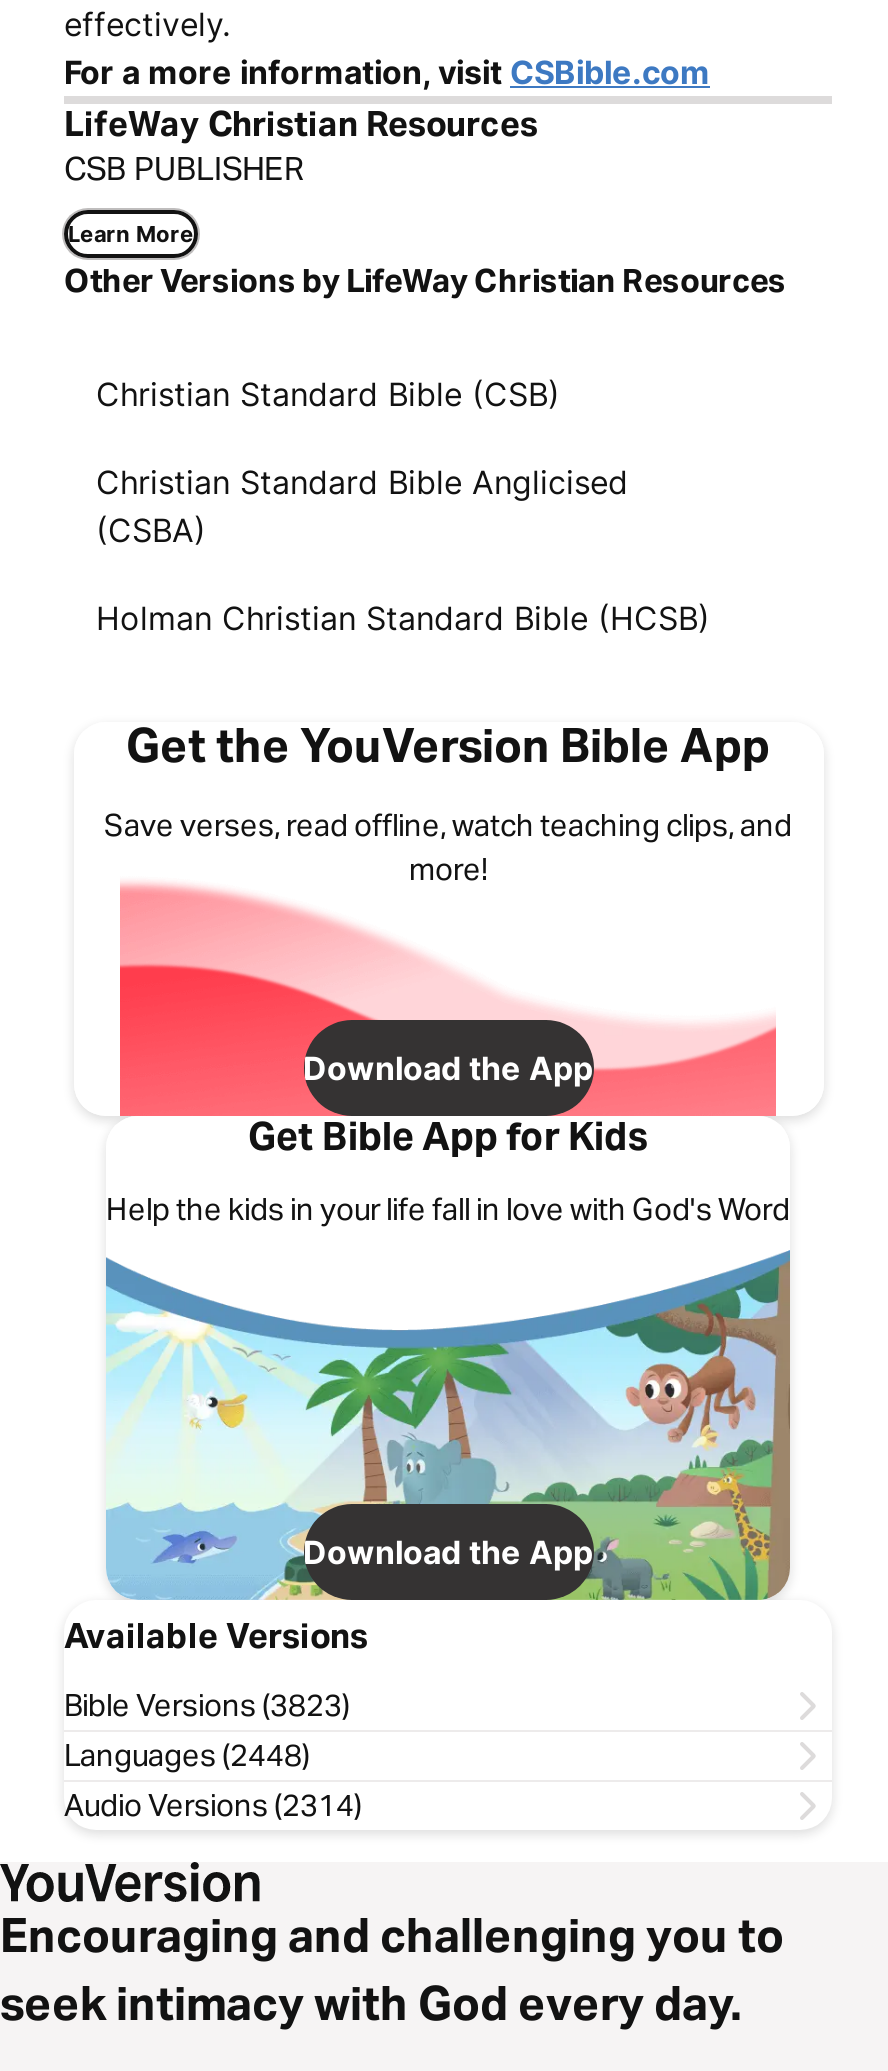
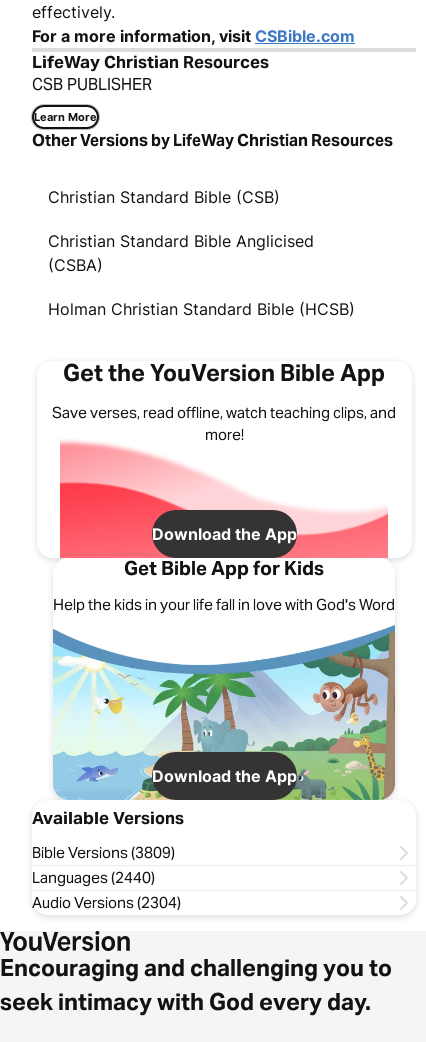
[64,1686,350,1724] Bible Versions (3823) -> [32,843,175,862] Bible Versions (3809)
[64,1736,310,1774] Languages (2448) -> [32,868,155,887] Languages (2440)
[64,1786,362,1824] Audio Versions (2314) -> [32,893,181,912] Audio Versions (2304)

